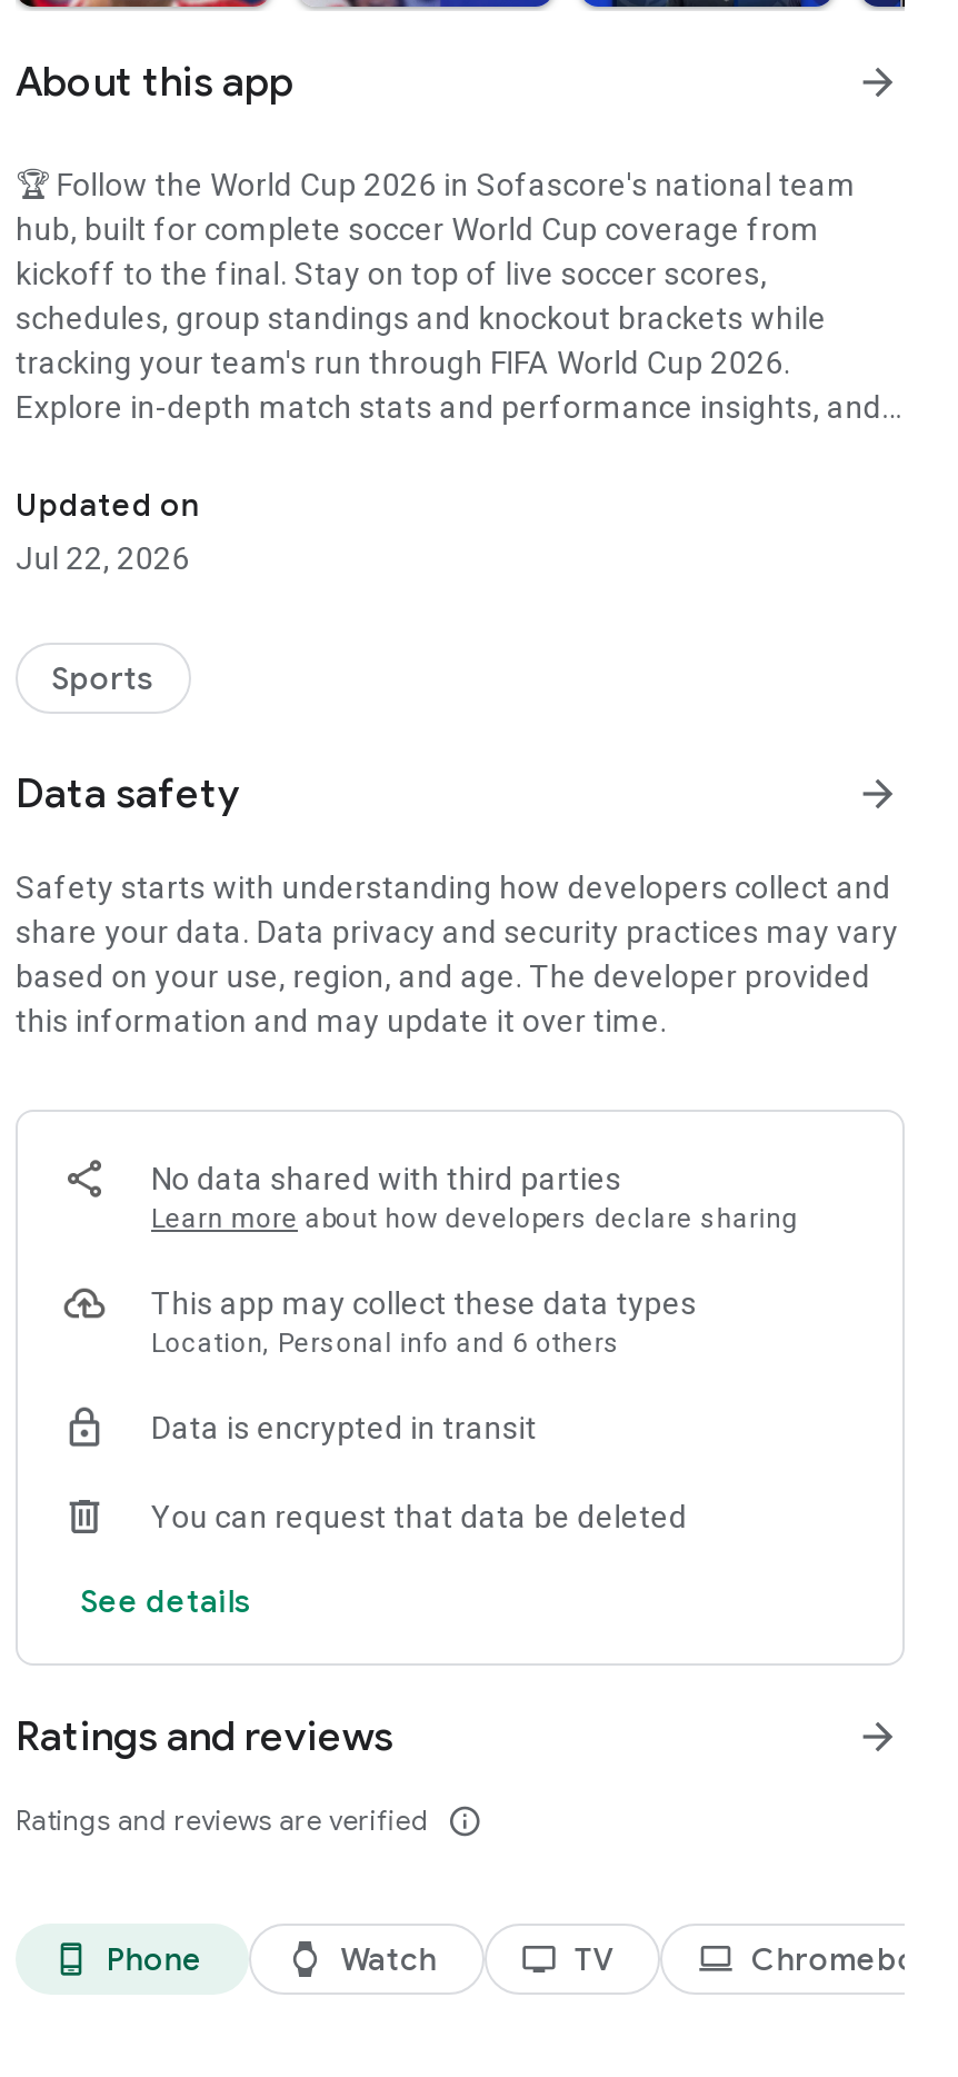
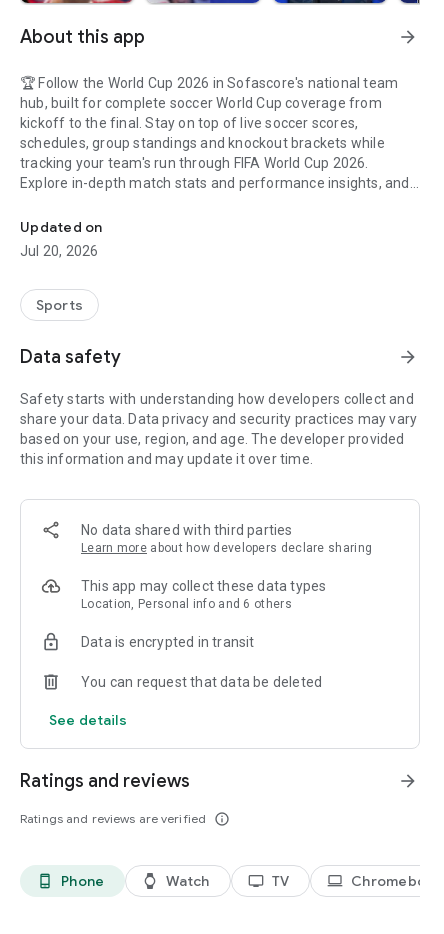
[16,540,190,576] Jul 22, 2026 -> [20,243,98,259] Jul 20, 2026

